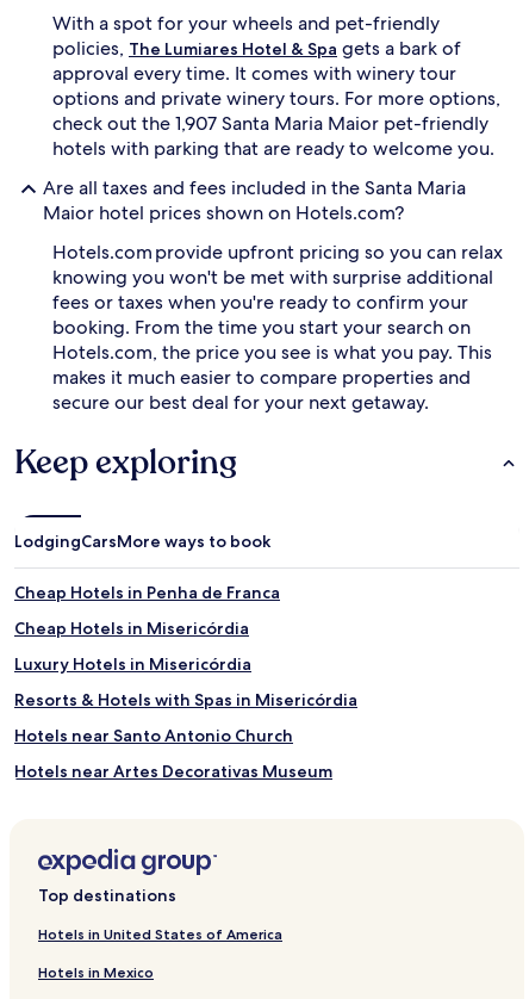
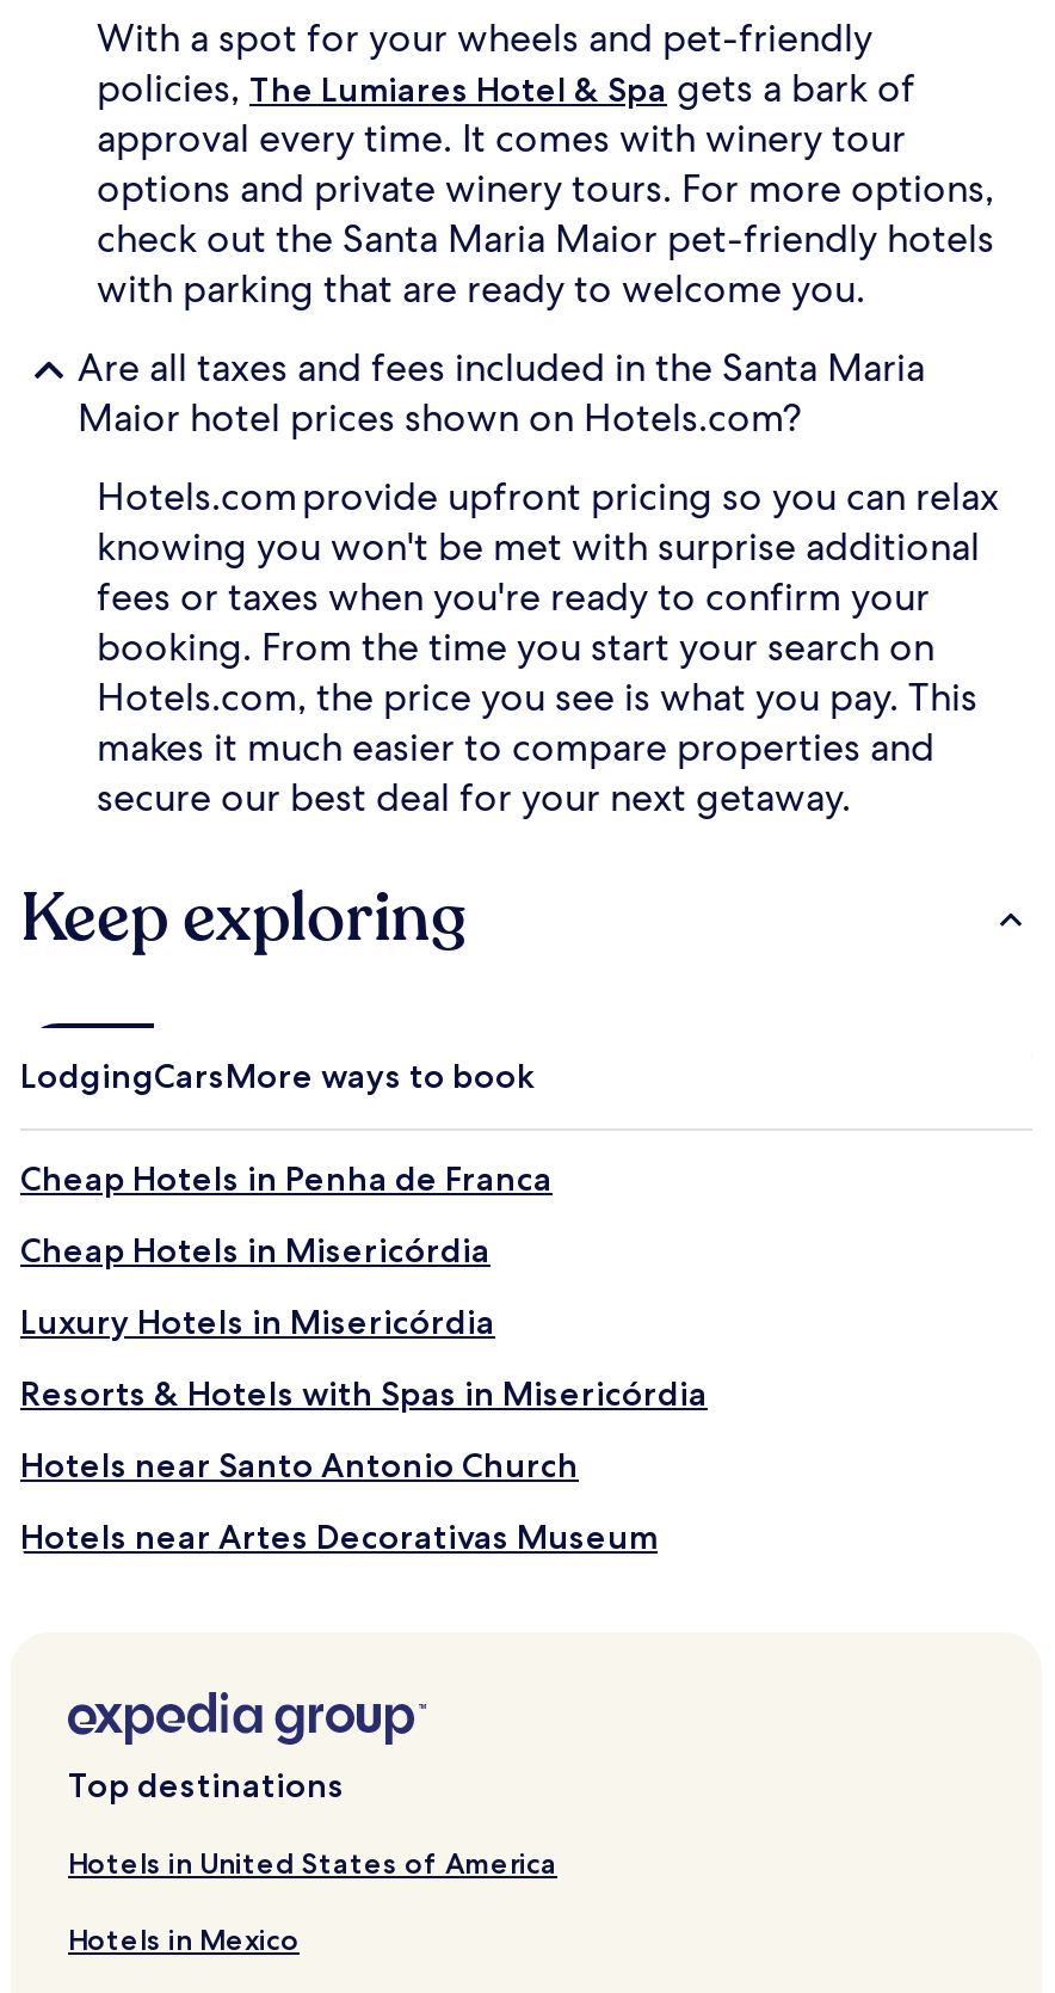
[52,110,494,160] check out the 1,907 Santa Maria Maior pet-friendly | hotels with parking that are ready to welcome you. -> [97,213,994,313] check out the Santa Maria Maior pet-friendly hotels | with parking that are ready to welcome you.

